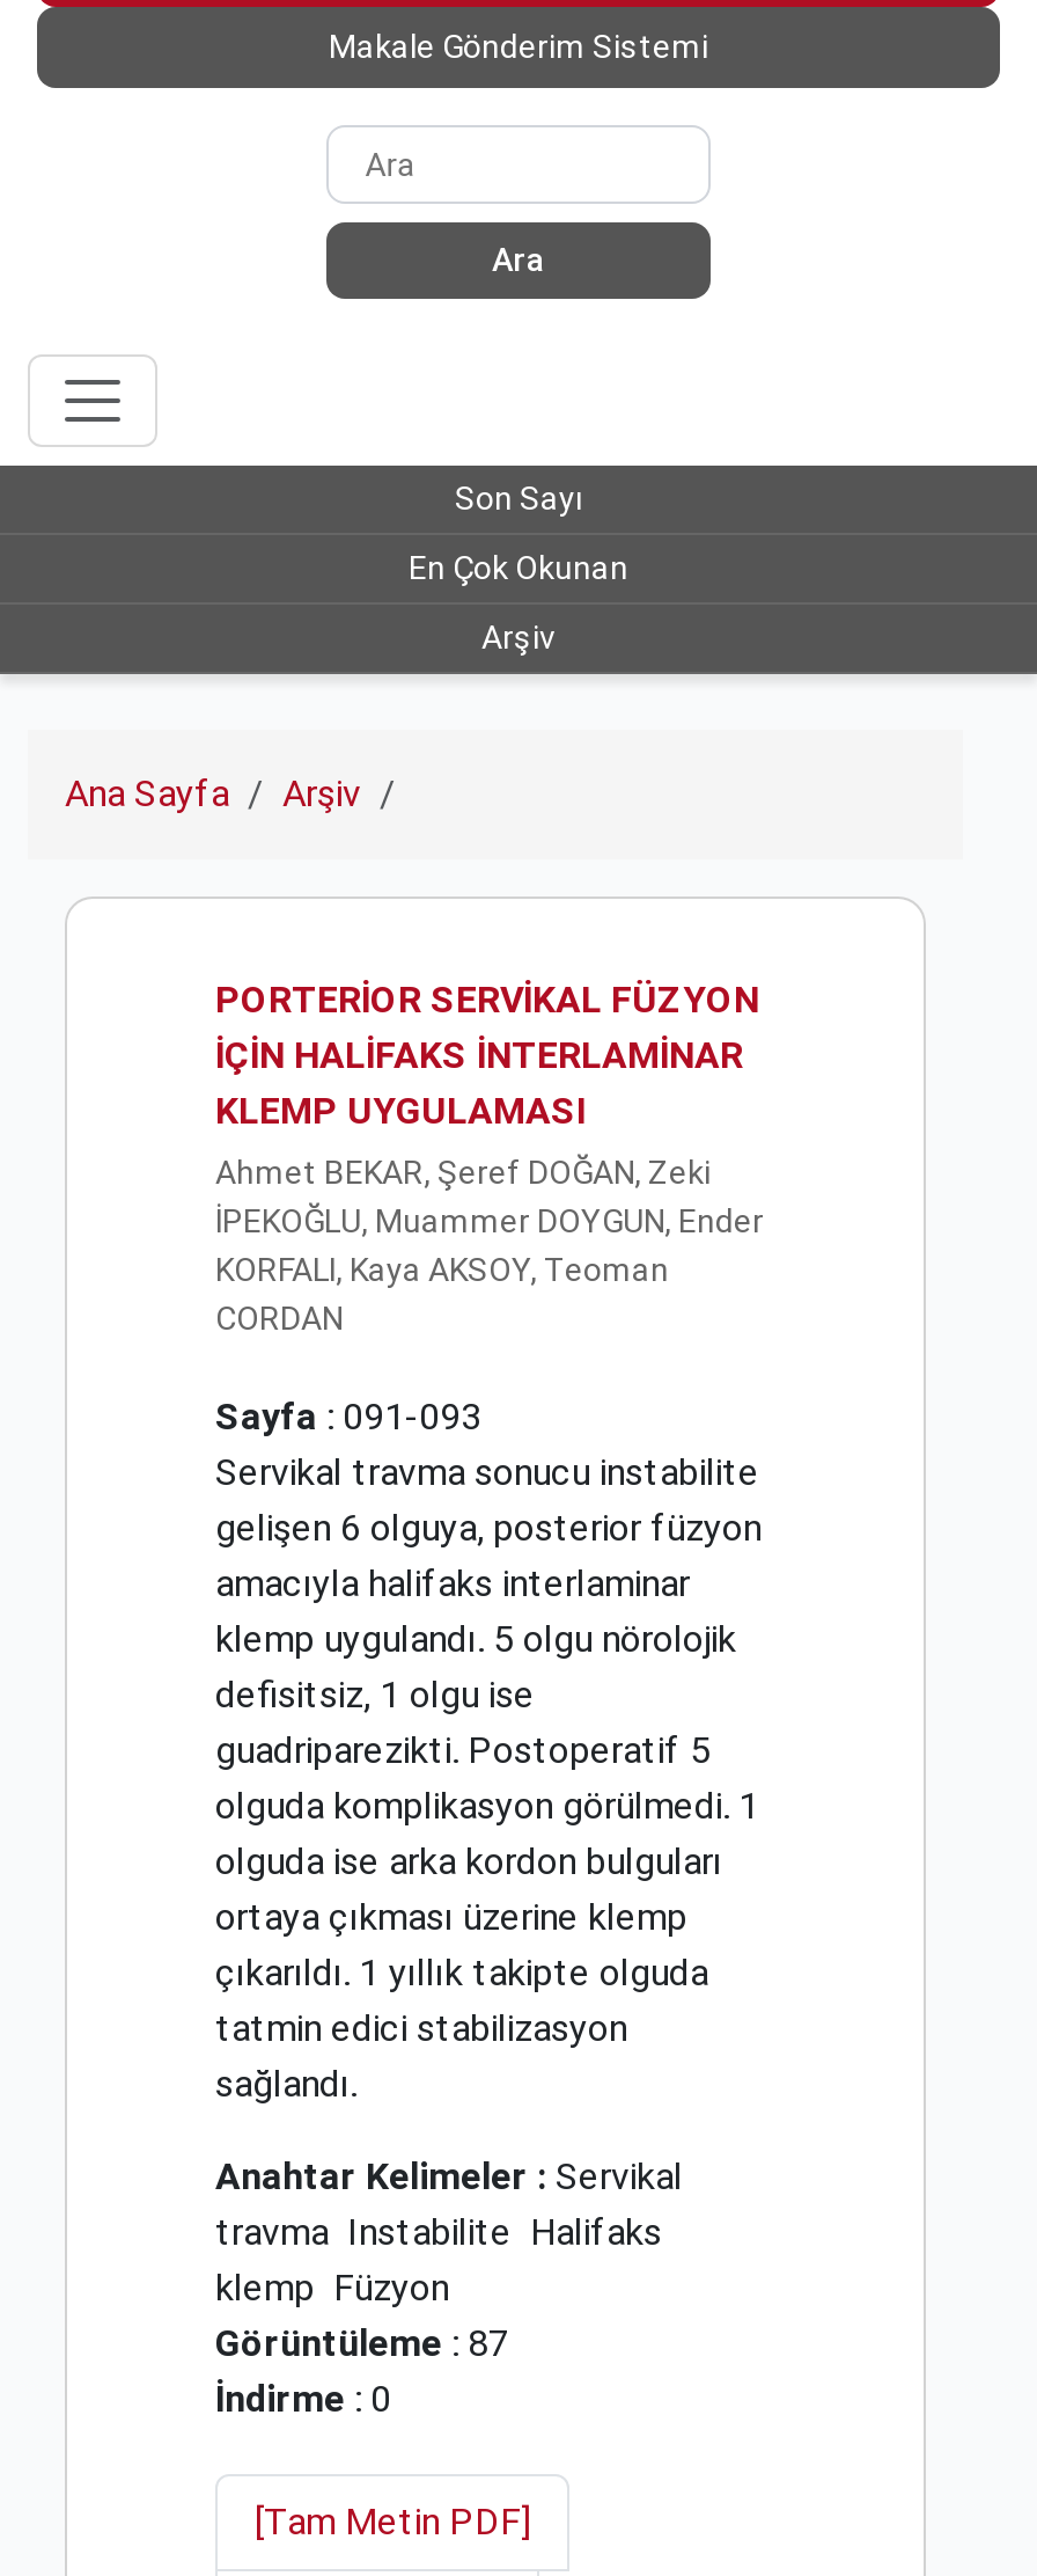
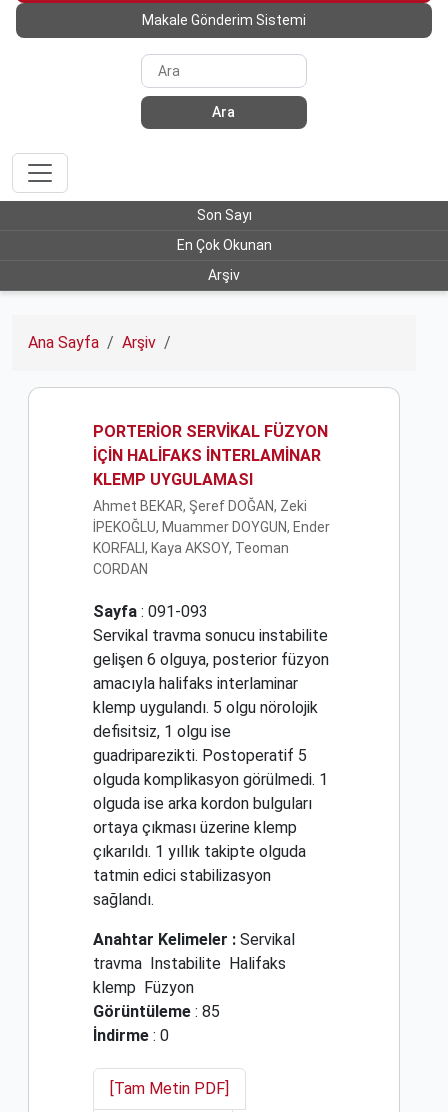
[215,2322,509,2366] Görüntüleme: 87 -> [93,1002,220,1021] Görüntüleme: 85

